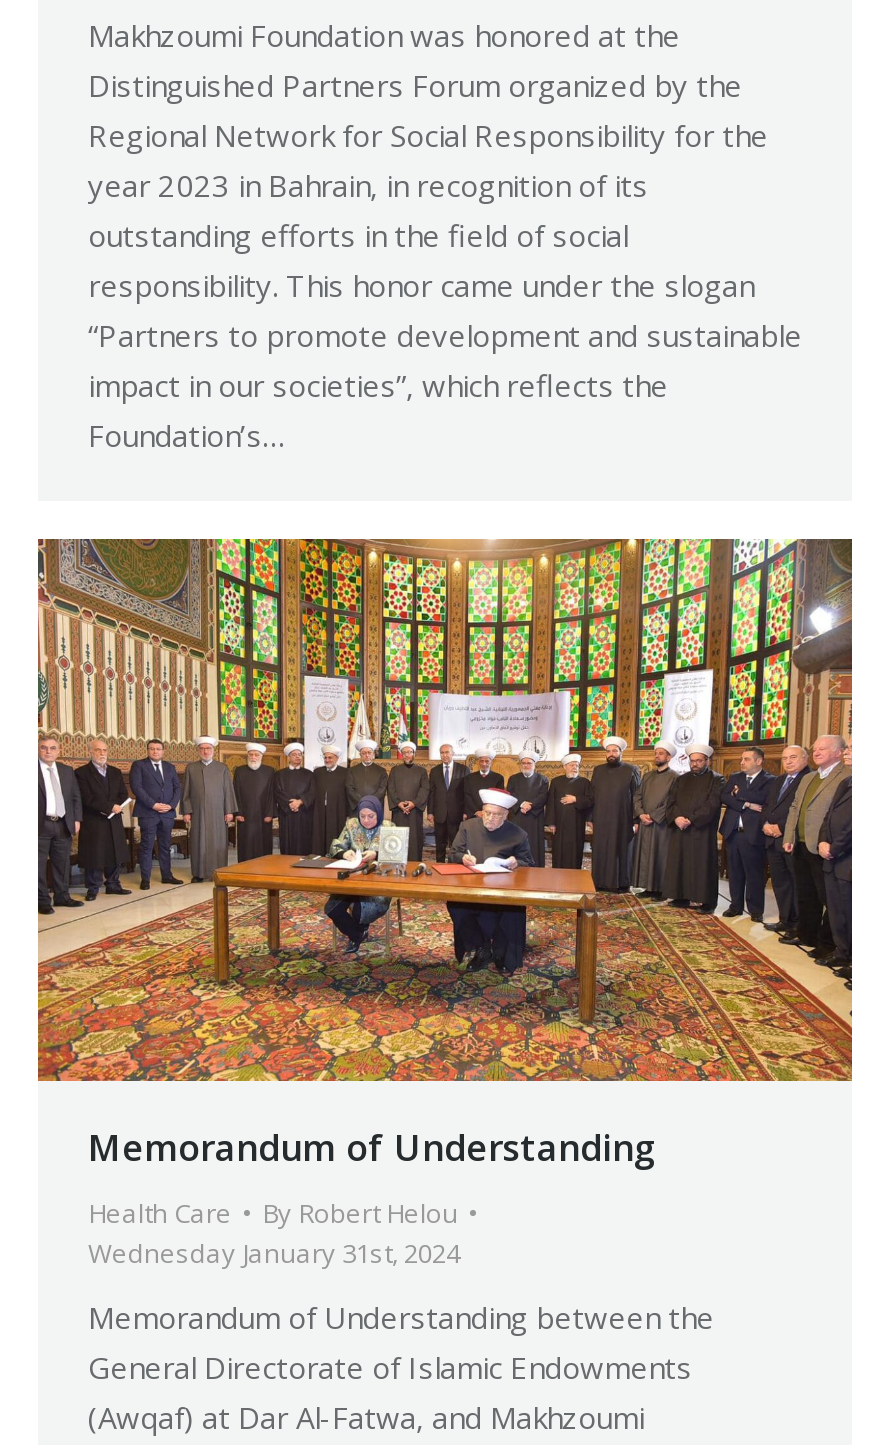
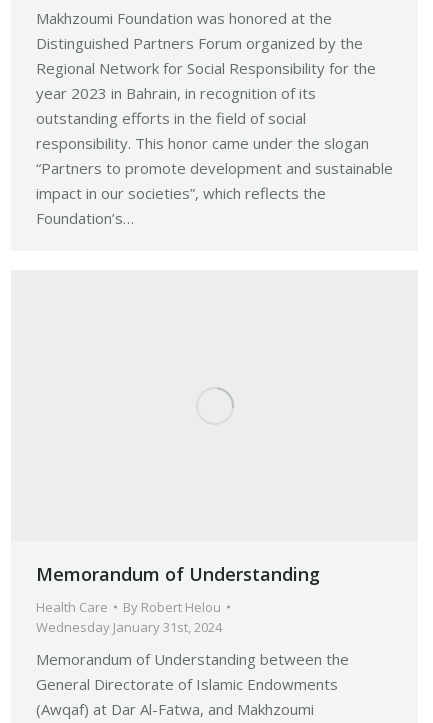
[36,537,854,1083] [image] -> none

